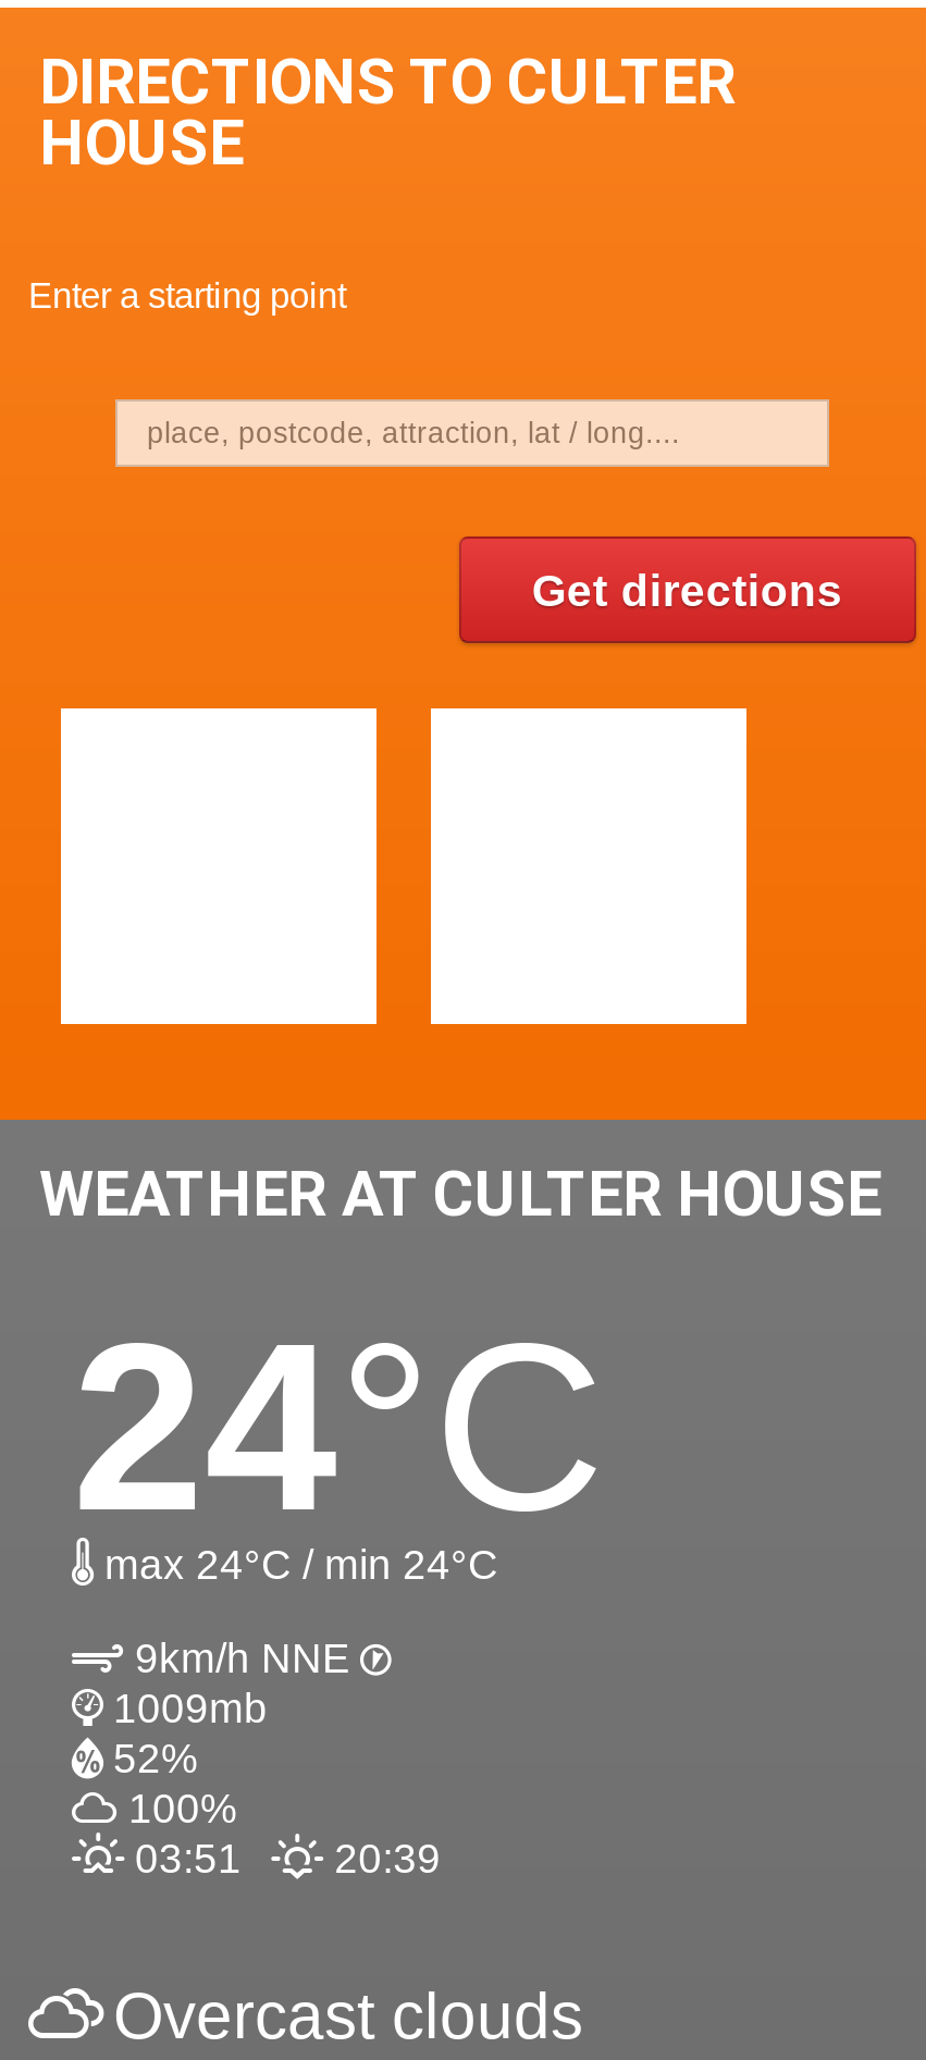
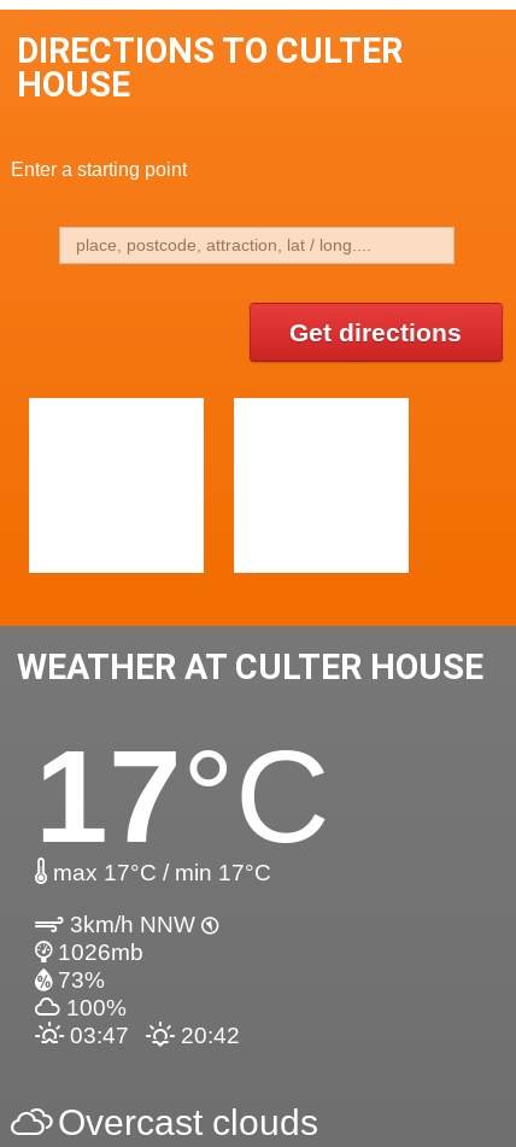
[72,1293,605,1587] 24°C | max 24°C / min 24°C -> [35,722,330,885] 17°C | max 17°C / min 17°C
[102,1635,361,1780] 9km/h NNE | 1009mb | 52% -> [52,911,201,992] 3km/h NNW | 1026mb | 73%
[124,1835,242,1880] 03:51 -> [64,1022,129,1047] 03:47
[324,1835,441,1880] 20:39 -> [174,1022,240,1047] 20:42

